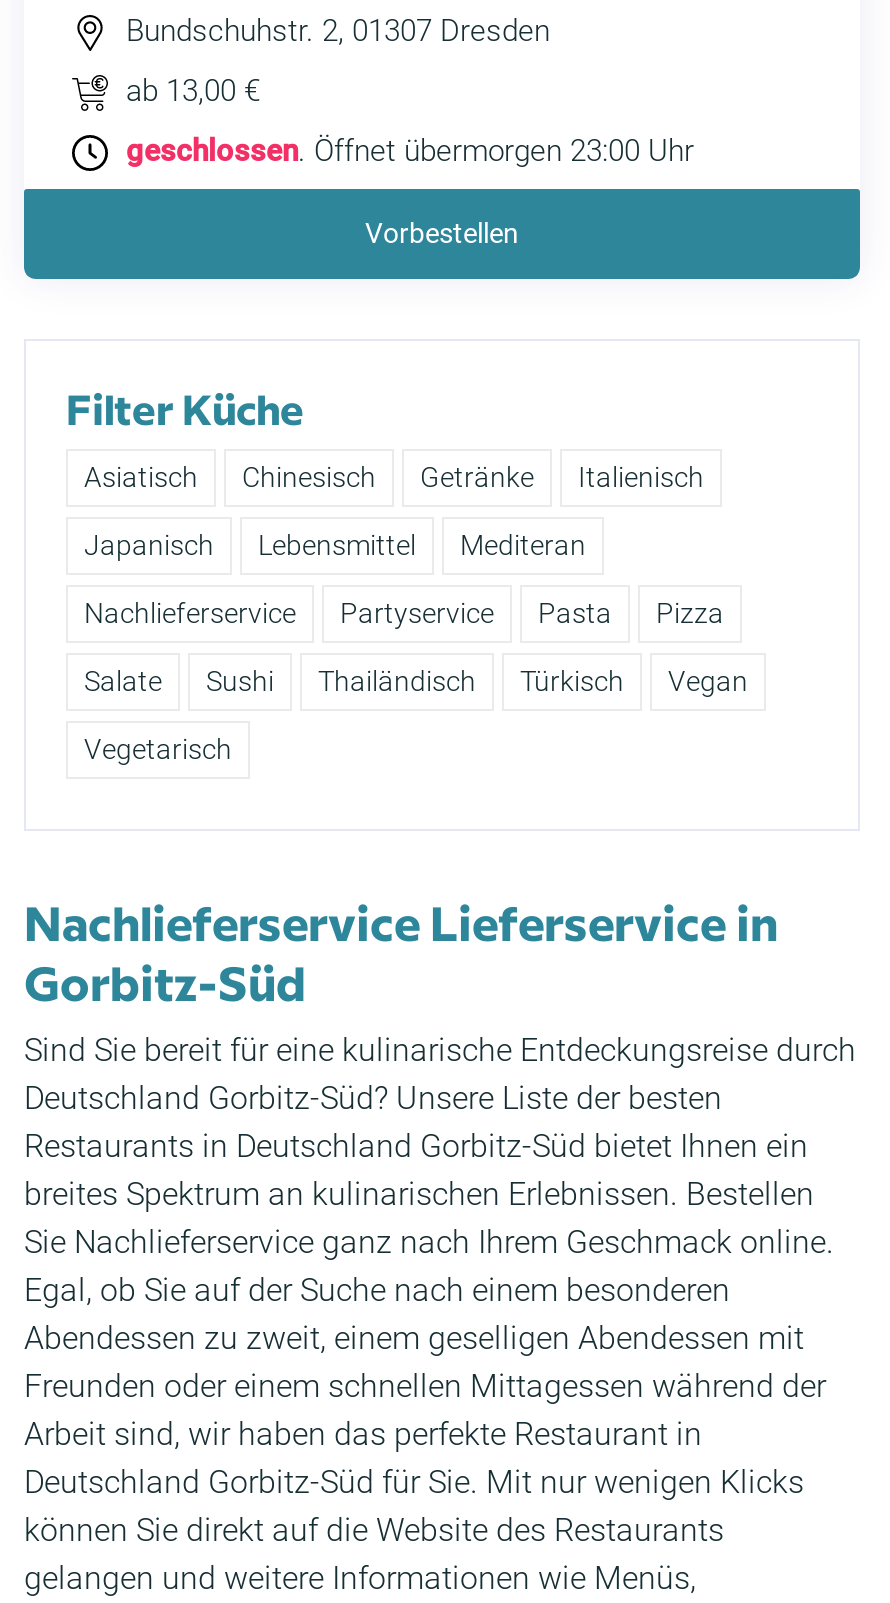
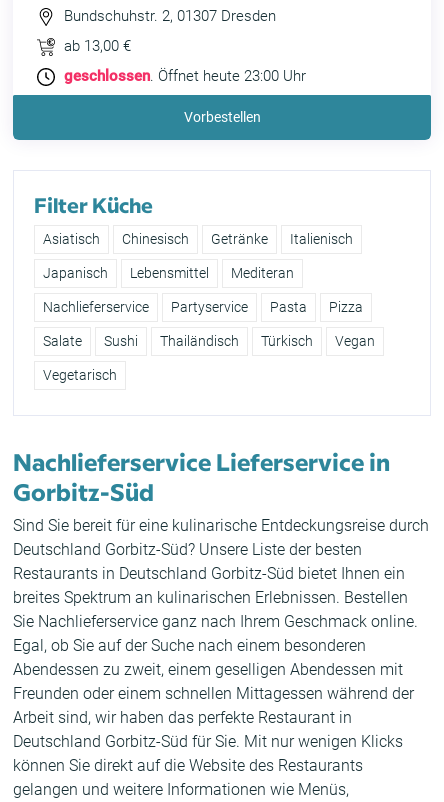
[126,133,694,169] geschlossen. Öffnet übermorgen 23:00 Uhr -> [64,67,306,85] geschlossen. Öffnet heute 23:00 Uhr

